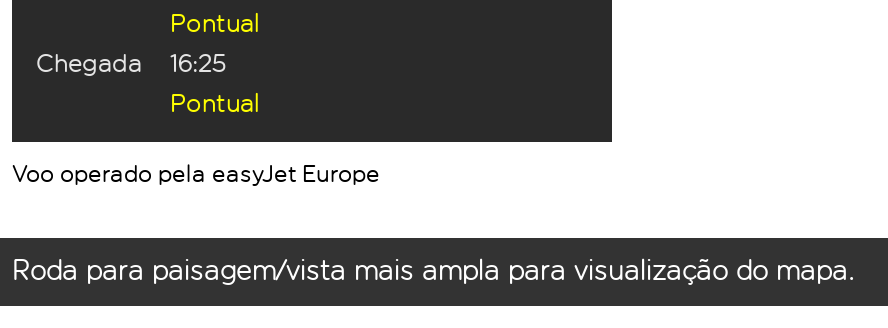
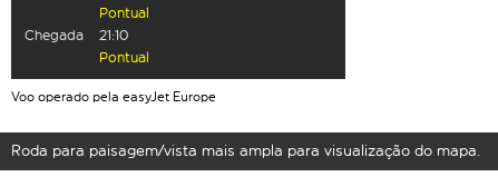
[36,48,226,78] Chegada 16:25 -> [25,27,128,43] Chegada 21:10

